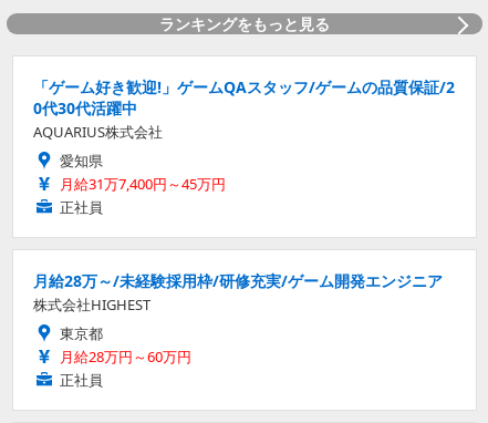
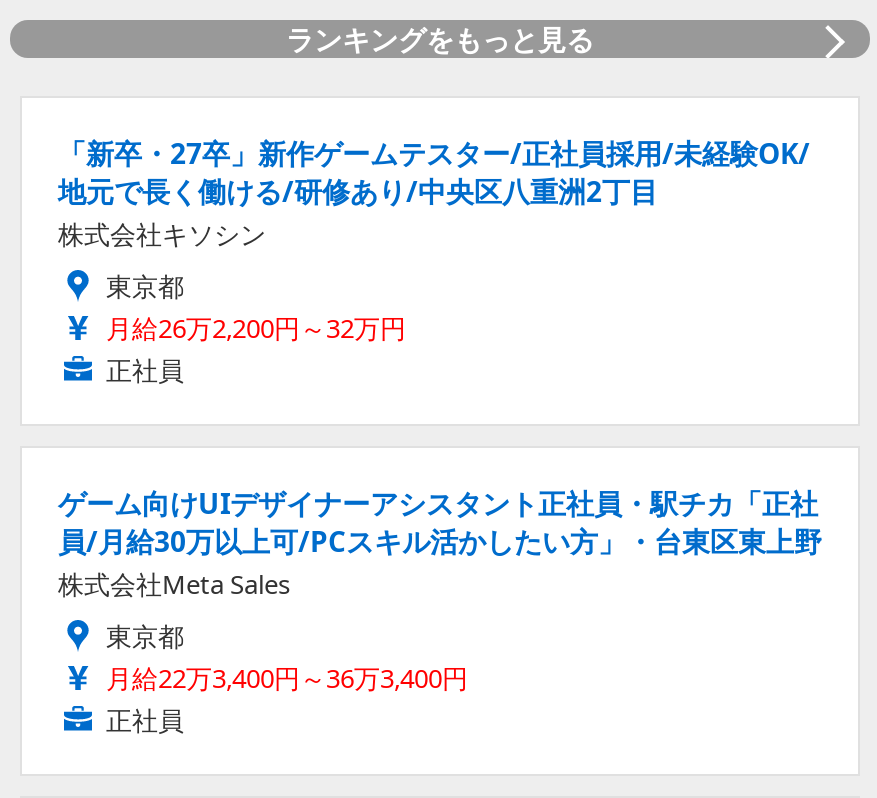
[33,77,455,194] 「ゲーム好き歓迎!」ゲームQAスタッフ/ゲームの品質保証/2 | 0代30代活躍中 | AQUARIUS株式会社 | 愛知県 | 月給31万7,400円～45万円 -> [58,135,810,347] 「新卒・27卒」新作ゲームテスター/正社員採用/未経験OK/ | 地元で長く働ける/研修あり/中央区八重洲2丁目 | 株式会社キソシン | 東京都 | 月給26万2,200円～32万円
[33,271,443,315] 月給28万～/未経験採用枠/研修充実/ゲーム開発エンジニア | 株式会社HIGHEST -> [58,485,822,603] ゲーム向けUIデザイナーアシスタント正社員・駅チカ「正社 | 員/月給30万以上可/PCスキル活かしたい方」・台東区東上野 | 株式会社Meta Sales
[60,347,191,367] 月給28万円～60万円 -> [106,661,468,697] 月給22万3,400円～36万3,400円

